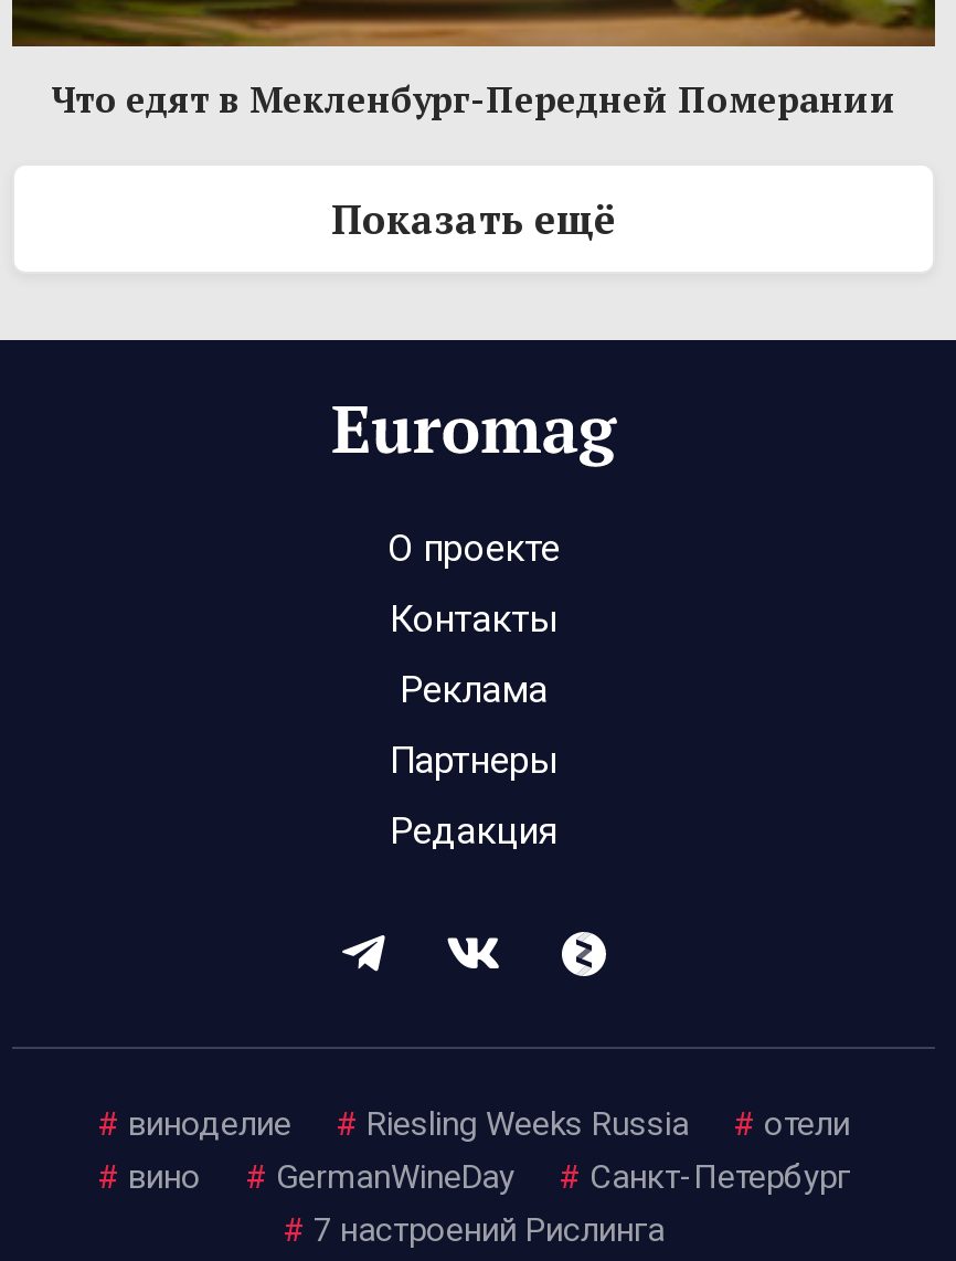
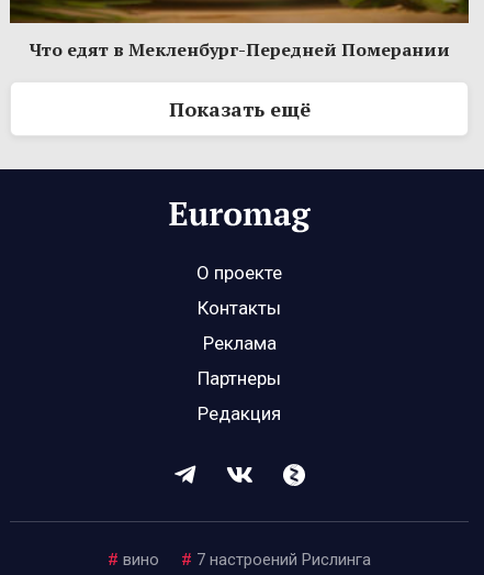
[97,1105,850,1144] # виноделие | # Riesling Weeks Russia | # отели -> none
[245,1158,850,1197] # GermanWineDay | # Санкт-Петербург -> none

